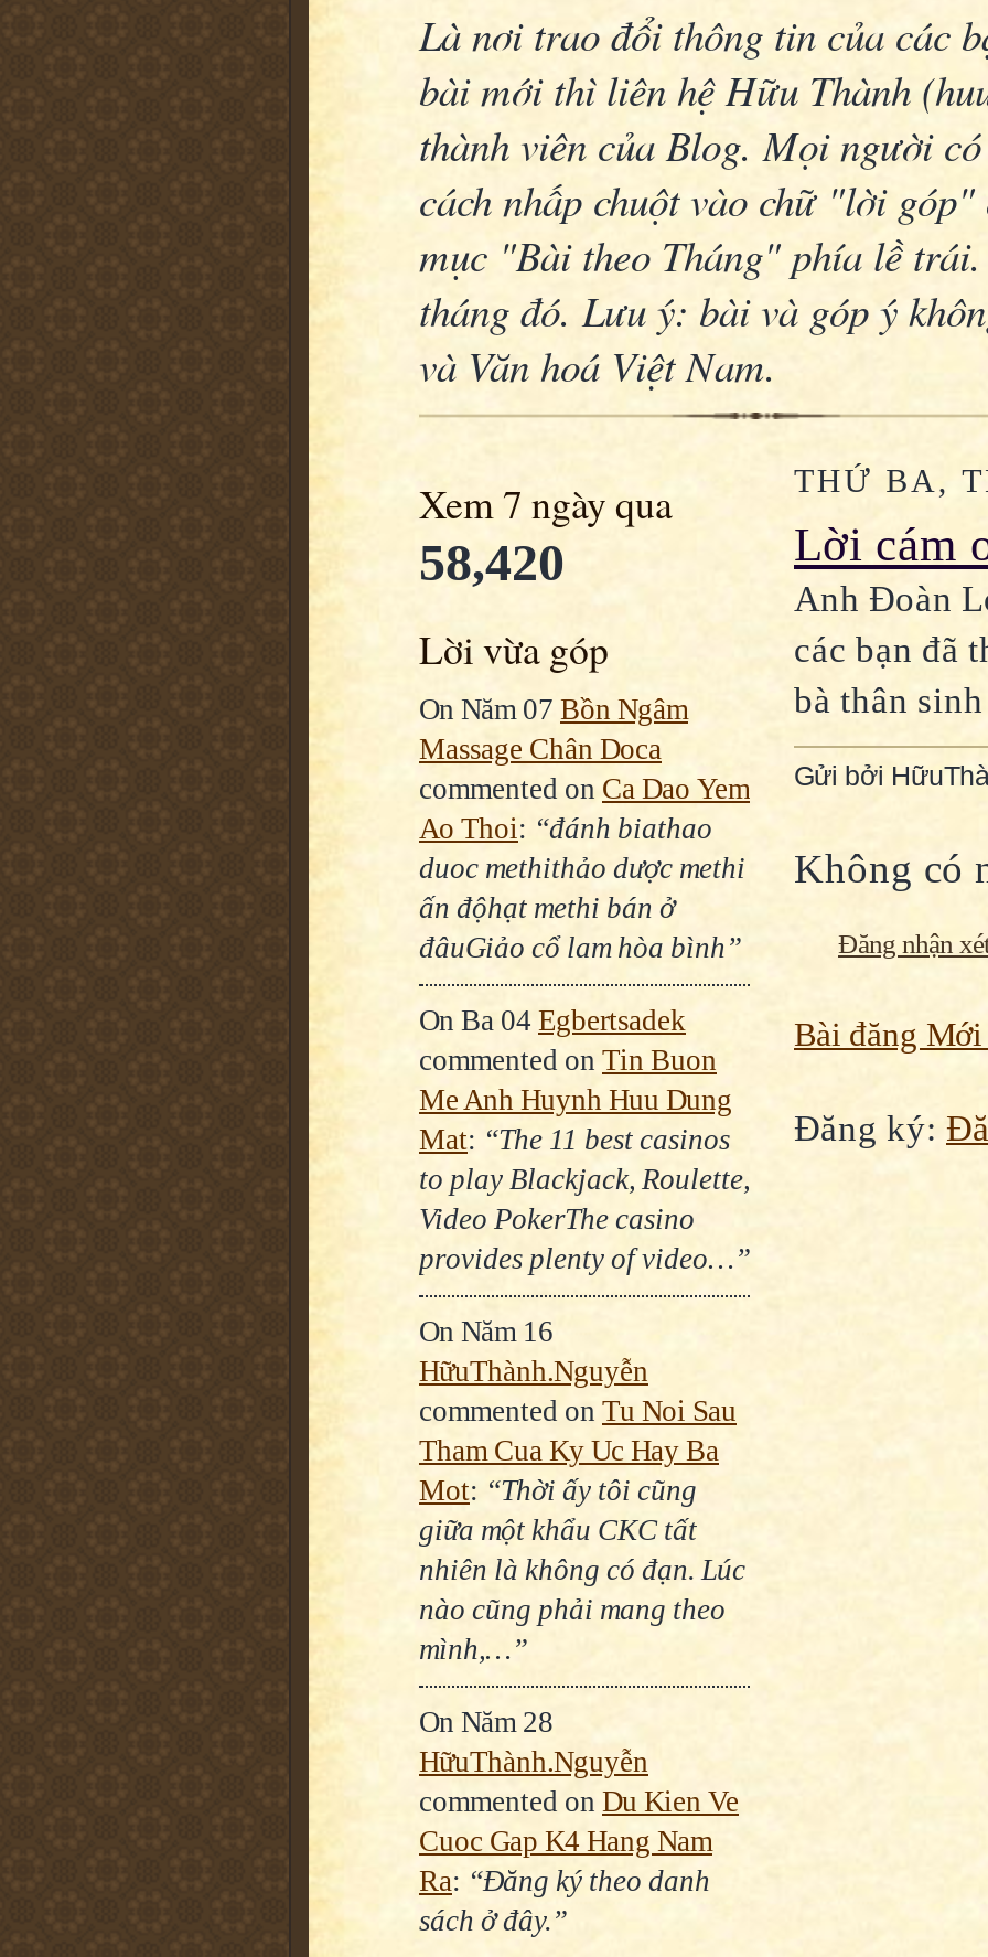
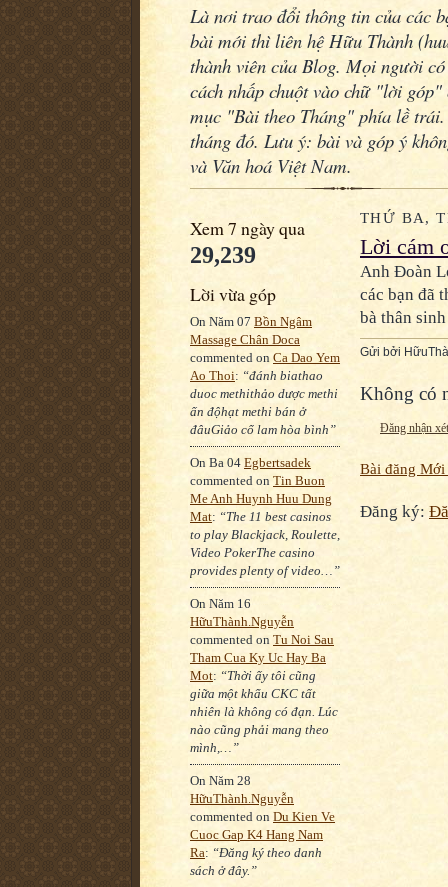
[419,534,565,591] 58,420 -> [190,242,256,268] 29,239

